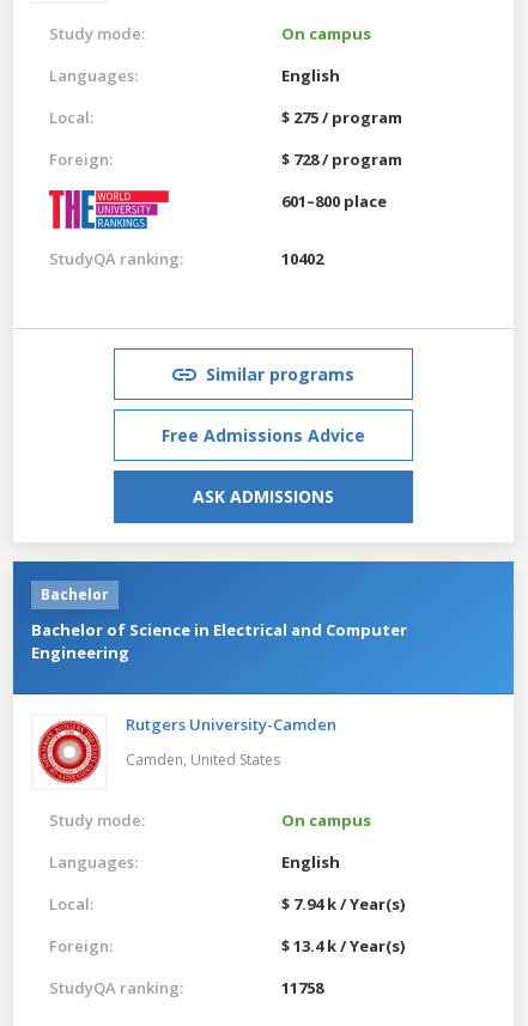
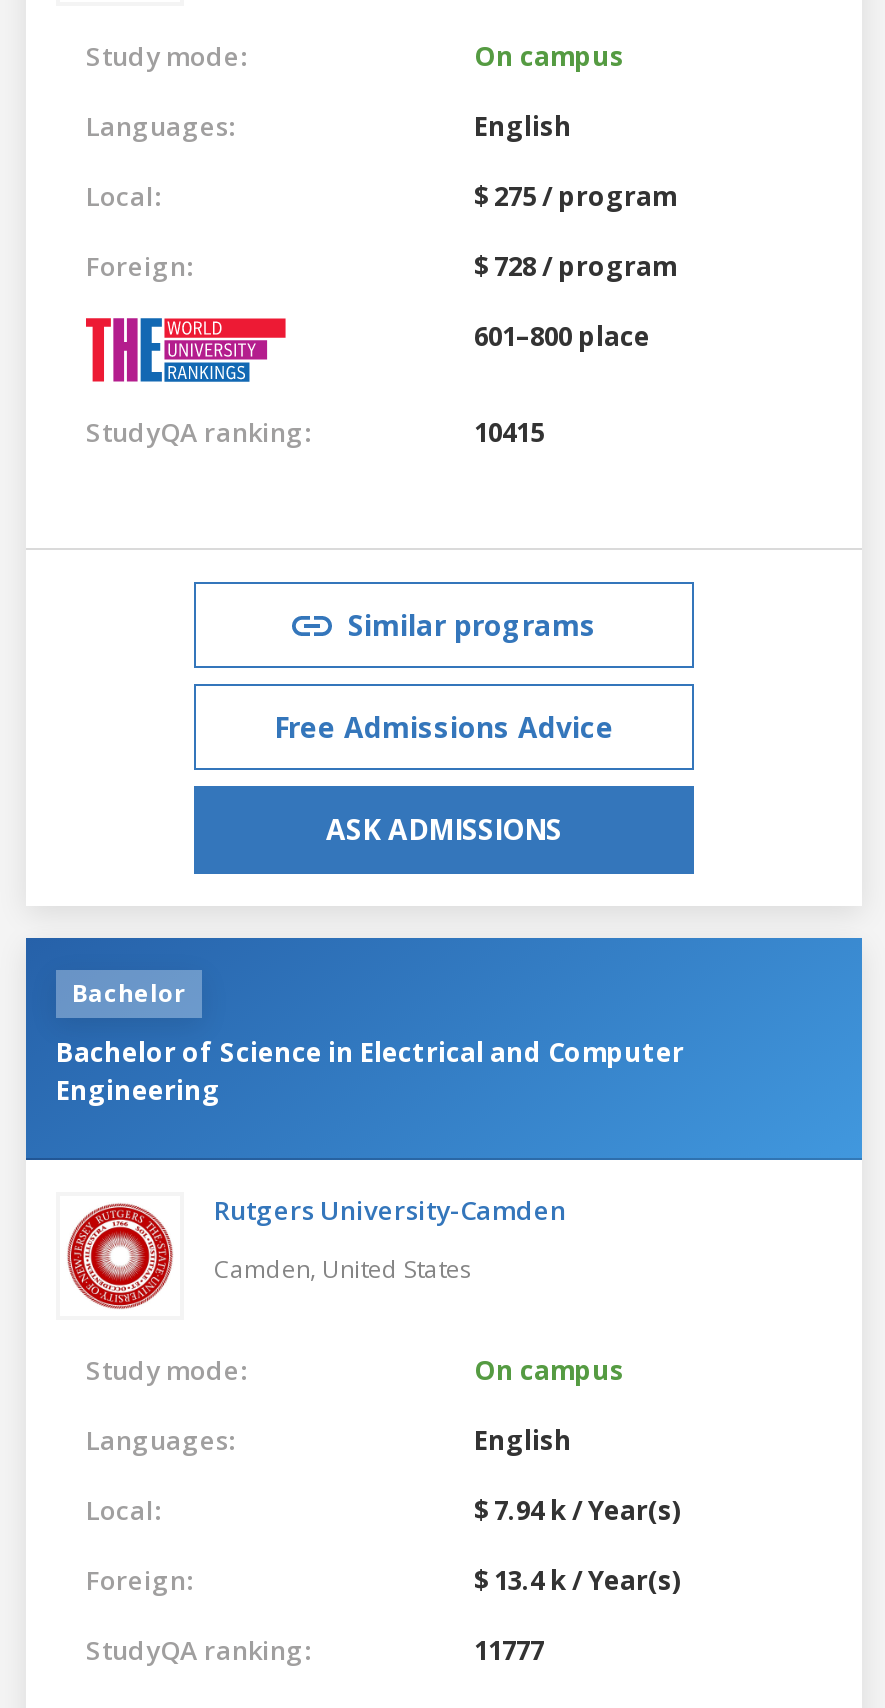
[281,248,323,269] 10402 -> [474,414,544,450] 10415
[281,977,323,998] 11758 -> [474,1632,544,1668] 11777

